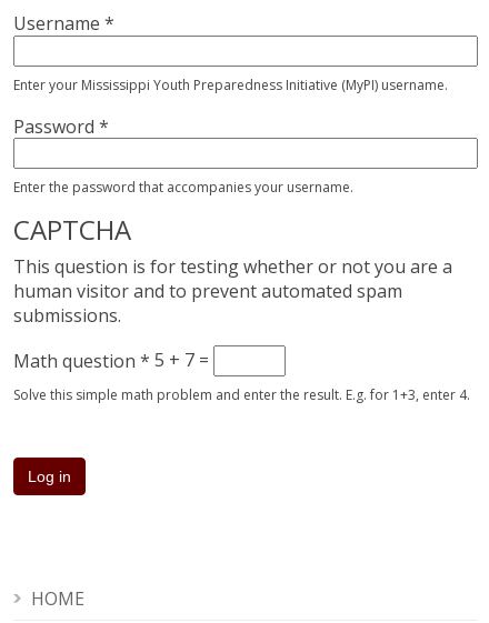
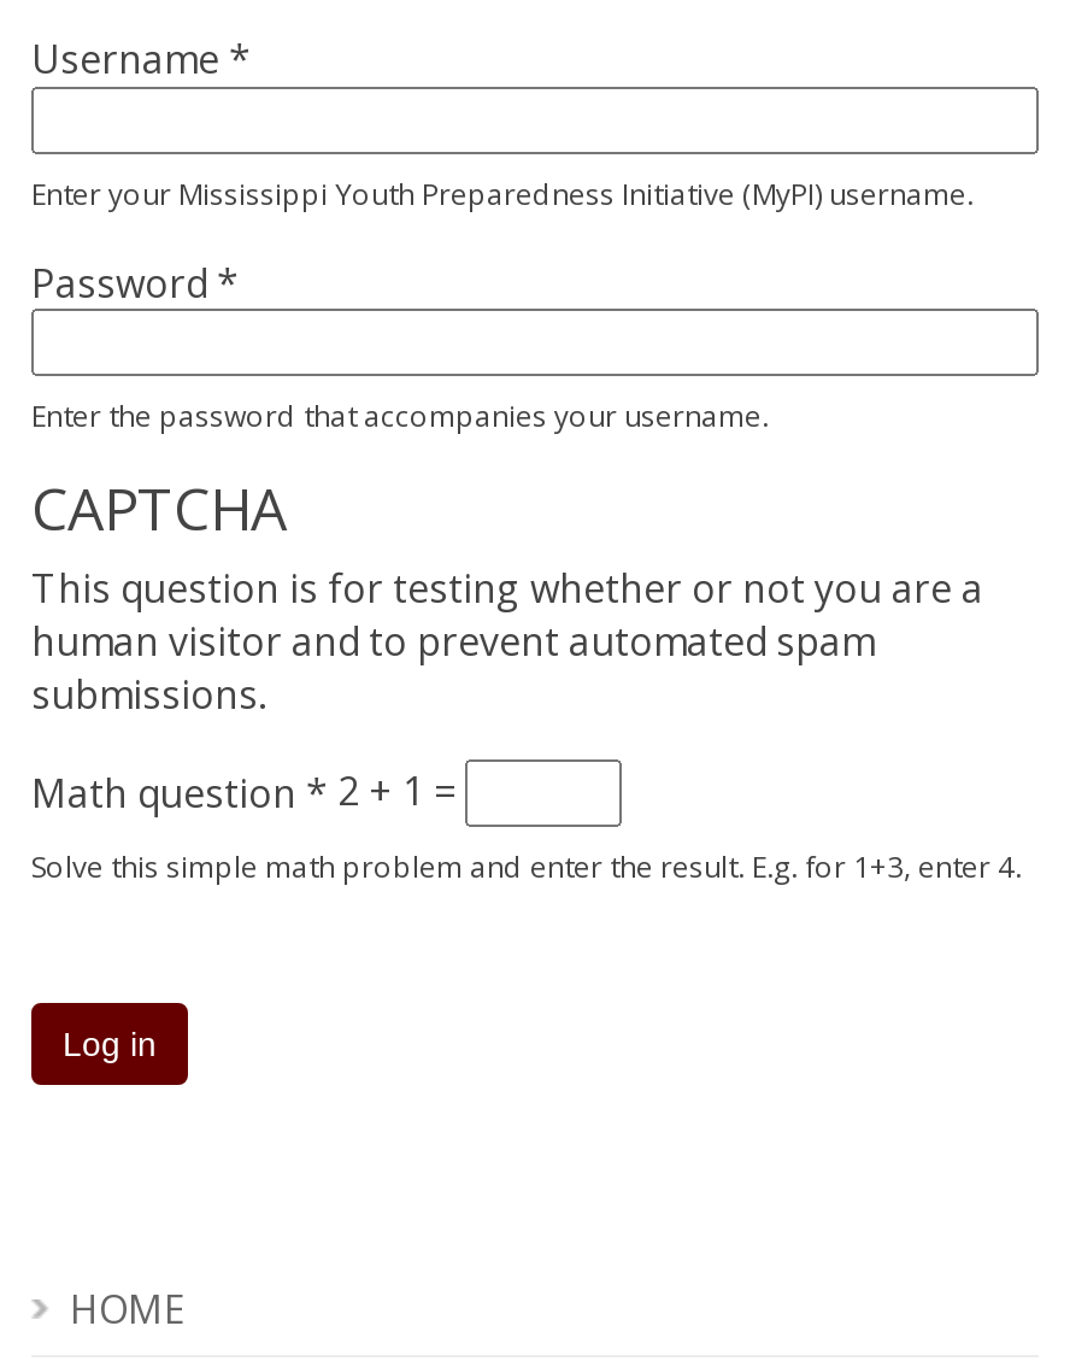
[13,347,213,374] Math question * 5 + 7 = -> [31,764,465,821] Math question * 2 + 1 =

